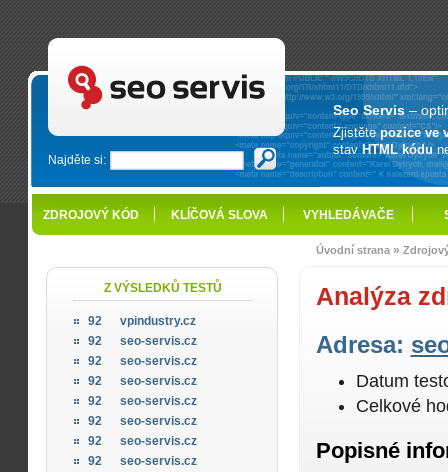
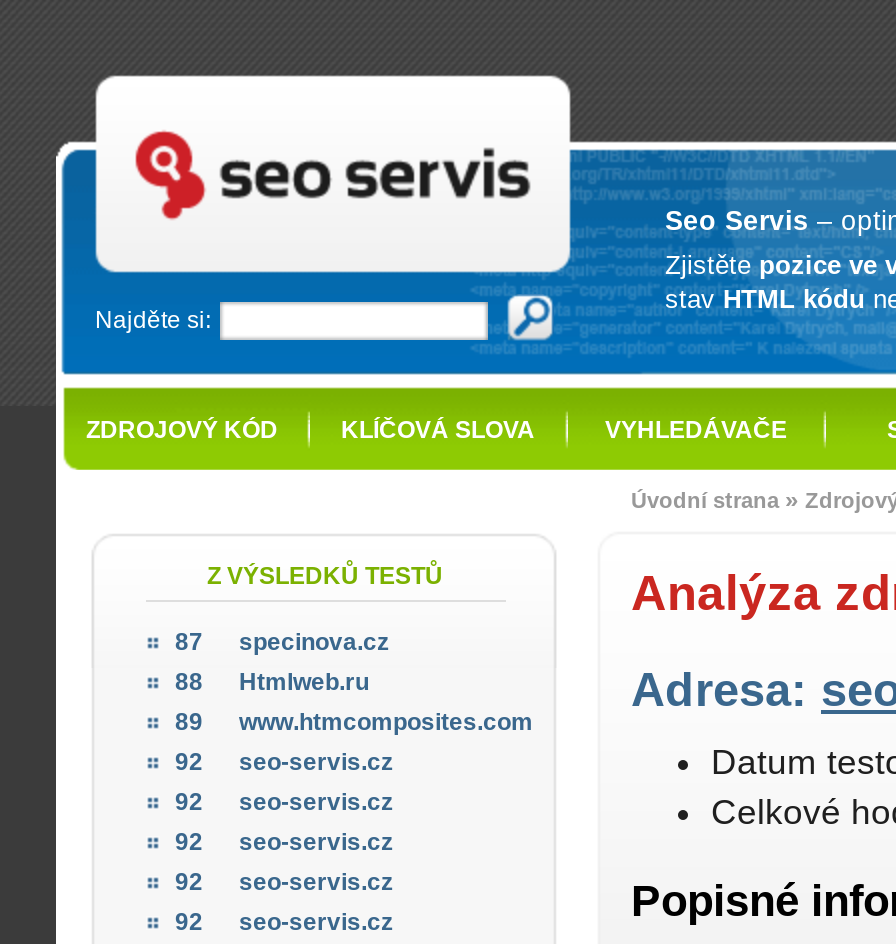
[87,314,196,368] 92 | vpindustry.cz | 92 | seo-servis.cz | 92 | seo-servis.cz -> [175,628,533,736] 87 | specinova.cz | 88 | Htmlweb.ru | 89 | www.htmcomposites.com

